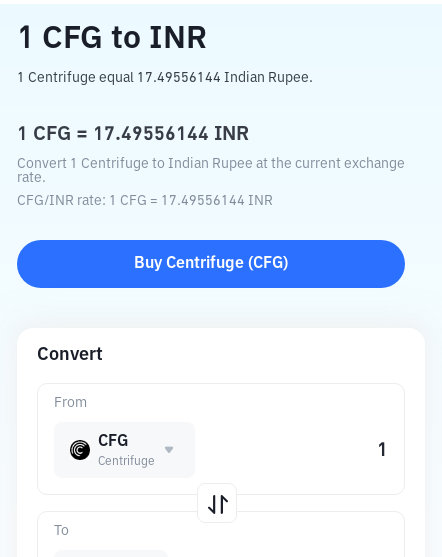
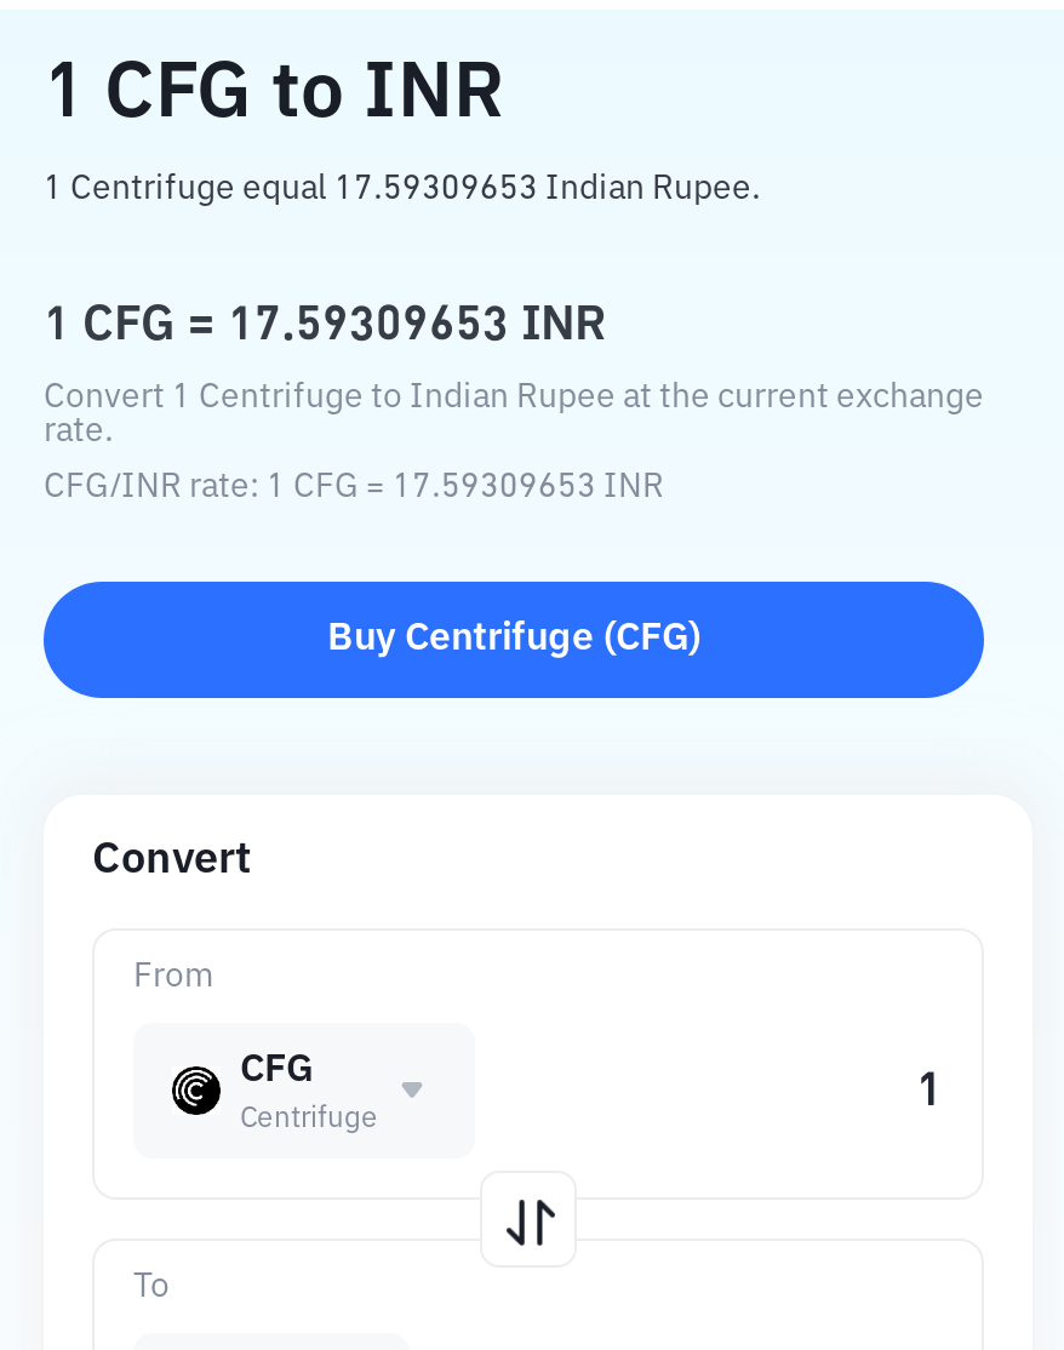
[17,71,313,85] 1 Centrifuge equal 17.49556144 Indian Rupee. -> [44,172,761,206] 1 Centrifuge equal 17.59309653 Indian Rupee.
[17,124,249,144] 1 CFG = 17.49556144 INR -> [44,301,606,349] 1 CFG = 17.59309653 INR
[17,194,273,208] CFG/INR rate: 1 CFG = 17.49556144 INR -> [44,470,664,504] CFG/INR rate: 1 CFG = 17.59309653 INR

